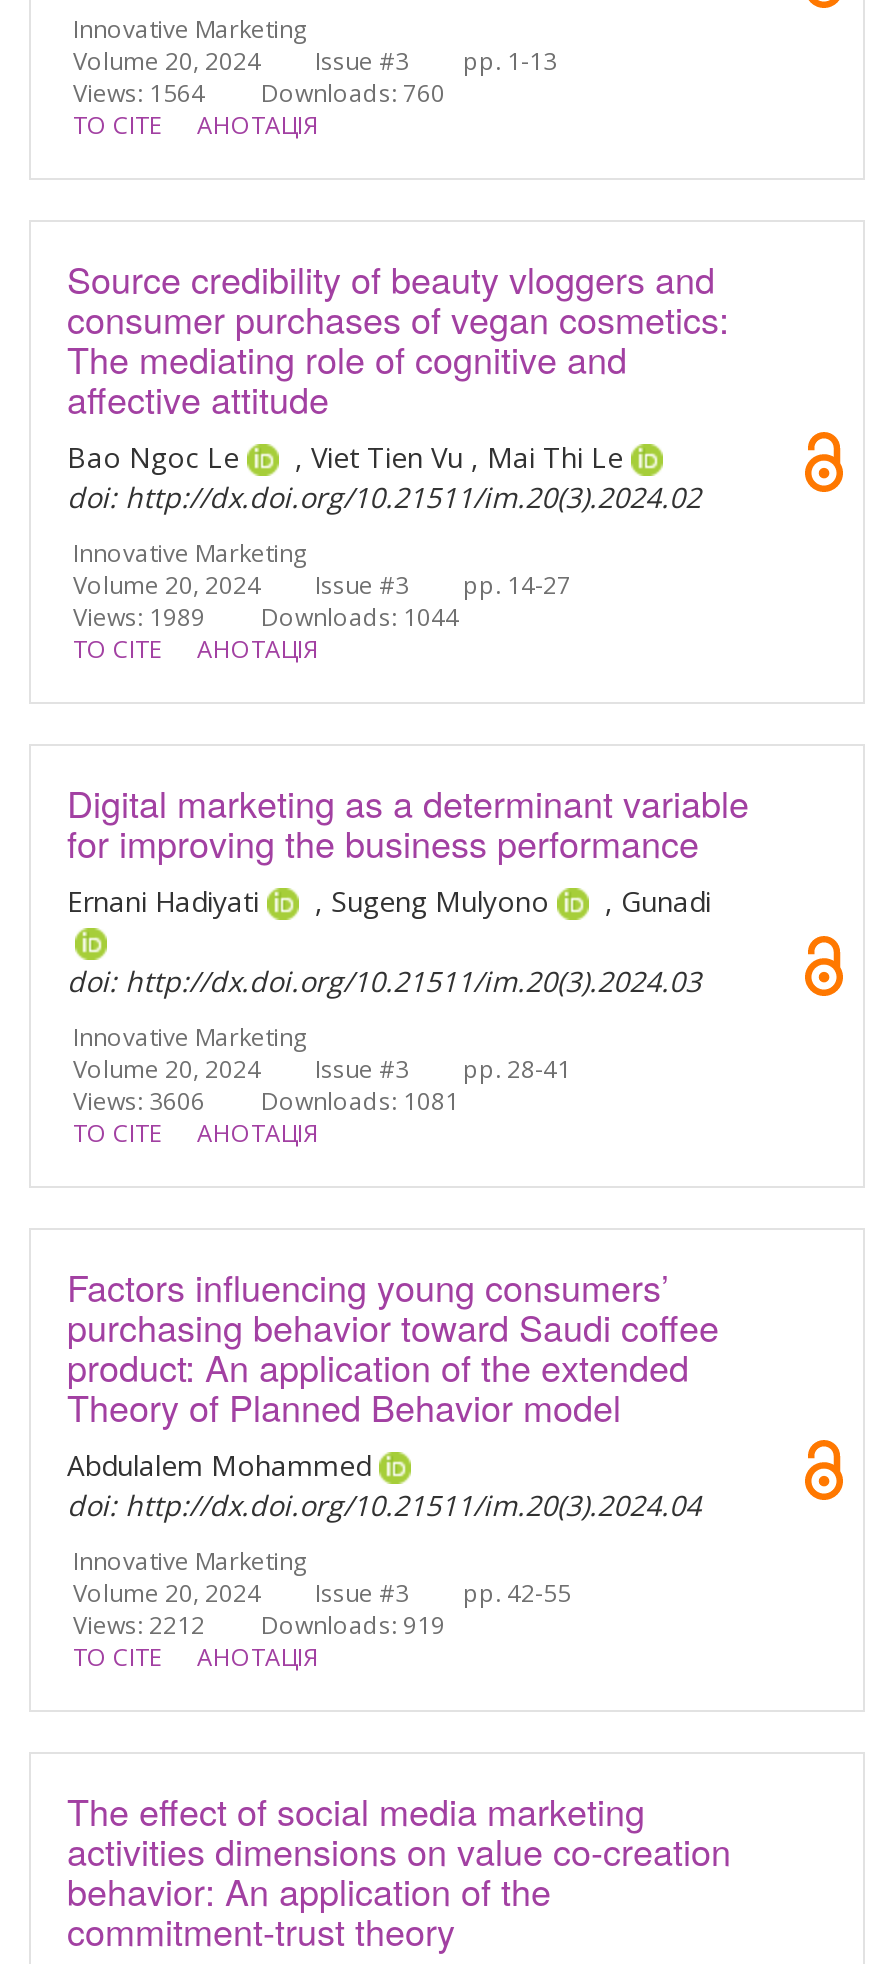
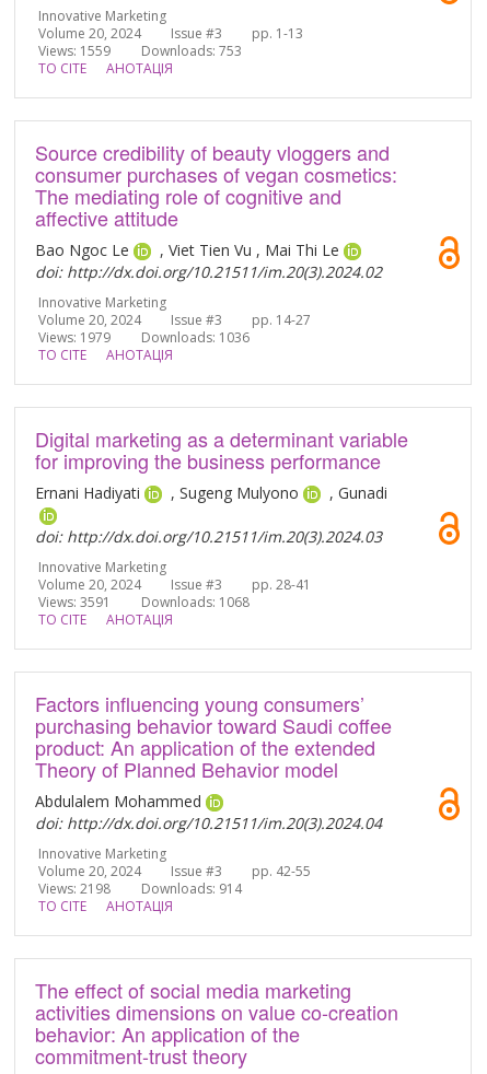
[73,76,205,110] Views: 1564 -> [38,42,111,60] Views: 1559
[261,76,445,110] Downloads: 760 -> [141,42,242,60] Downloads: 753
[73,600,205,634] Views: 1989 -> [38,328,111,347] Views: 1979
[261,600,459,634] Downloads: 1044 -> [141,328,250,347] Downloads: 1036
[73,1084,205,1118] Views: 3606 -> [38,593,111,611] Views: 3591
[261,1084,459,1118] Downloads: 1081 -> [141,593,250,611] Downloads: 1068
[73,1608,205,1642] Views: 2212 -> [38,879,111,898] Views: 2198
[261,1608,445,1642] Downloads: 919 -> [141,879,242,898] Downloads: 914

